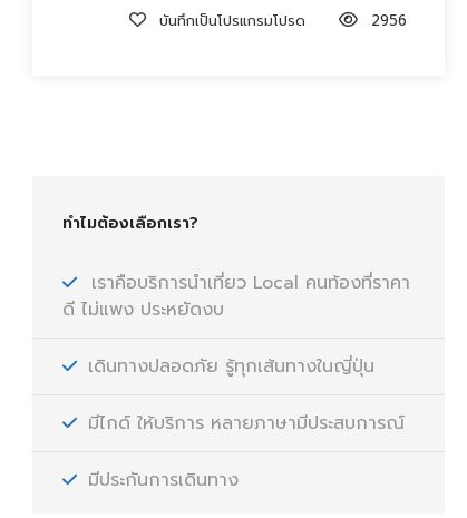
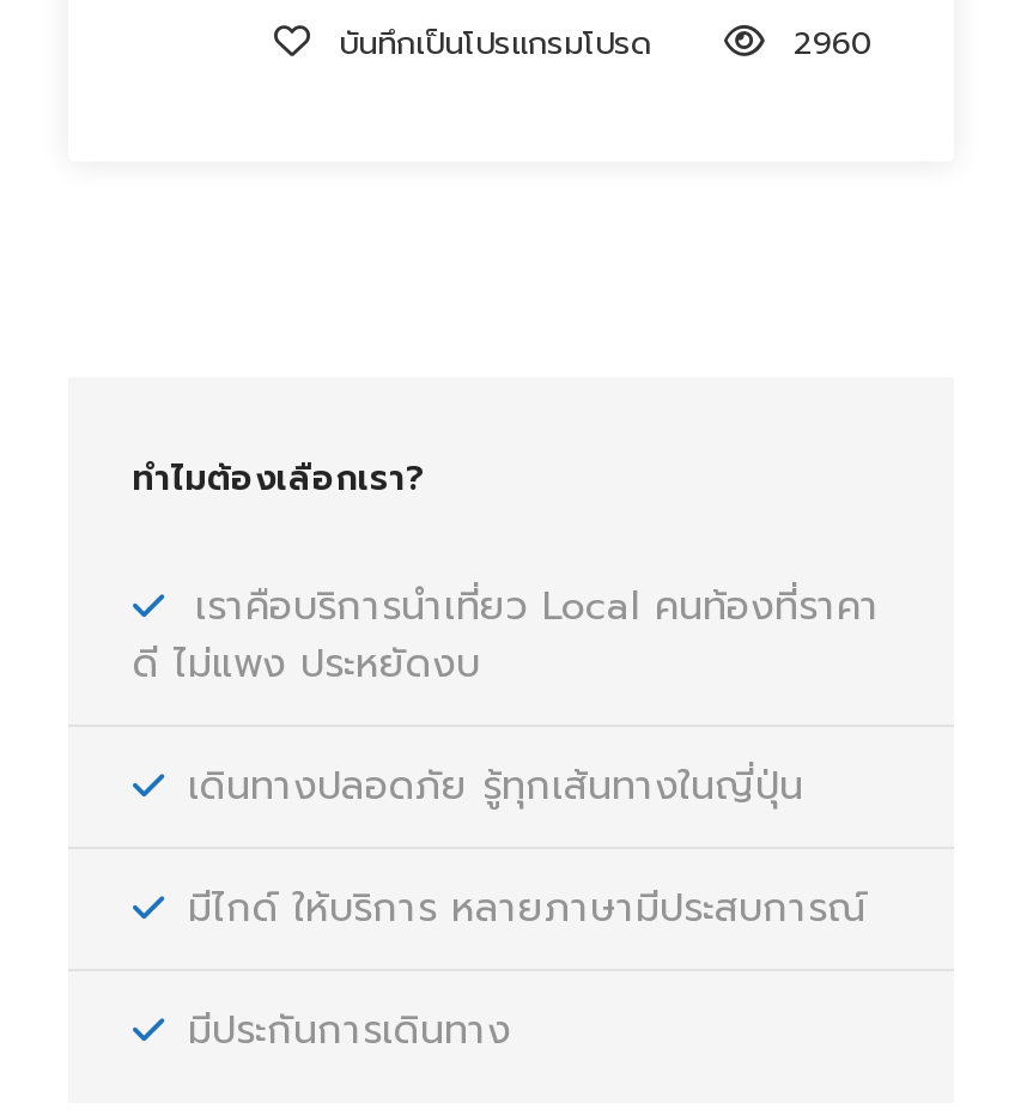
[371,10,407,31] 2956 -> [794,20,873,66] 2960

